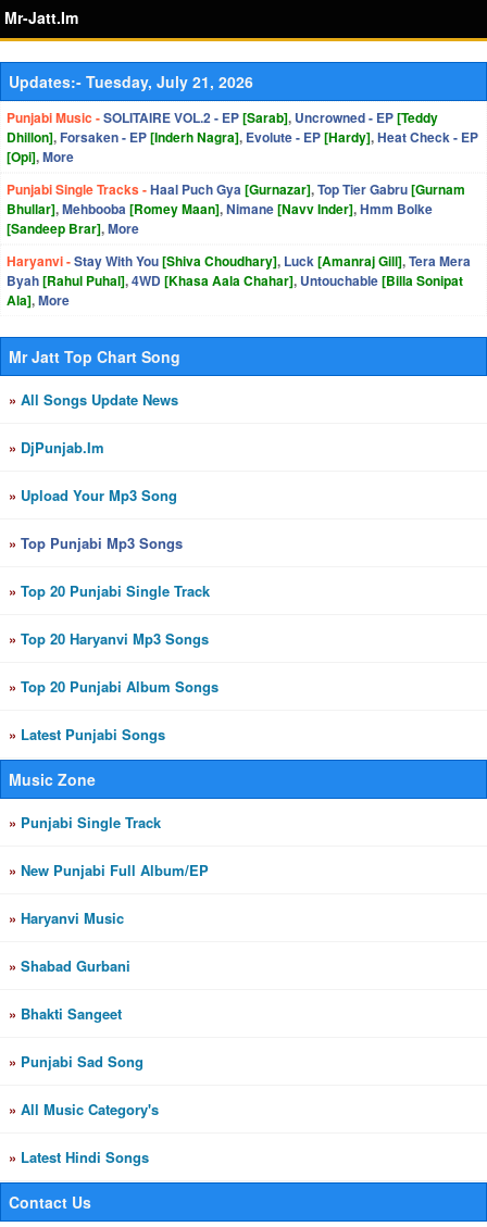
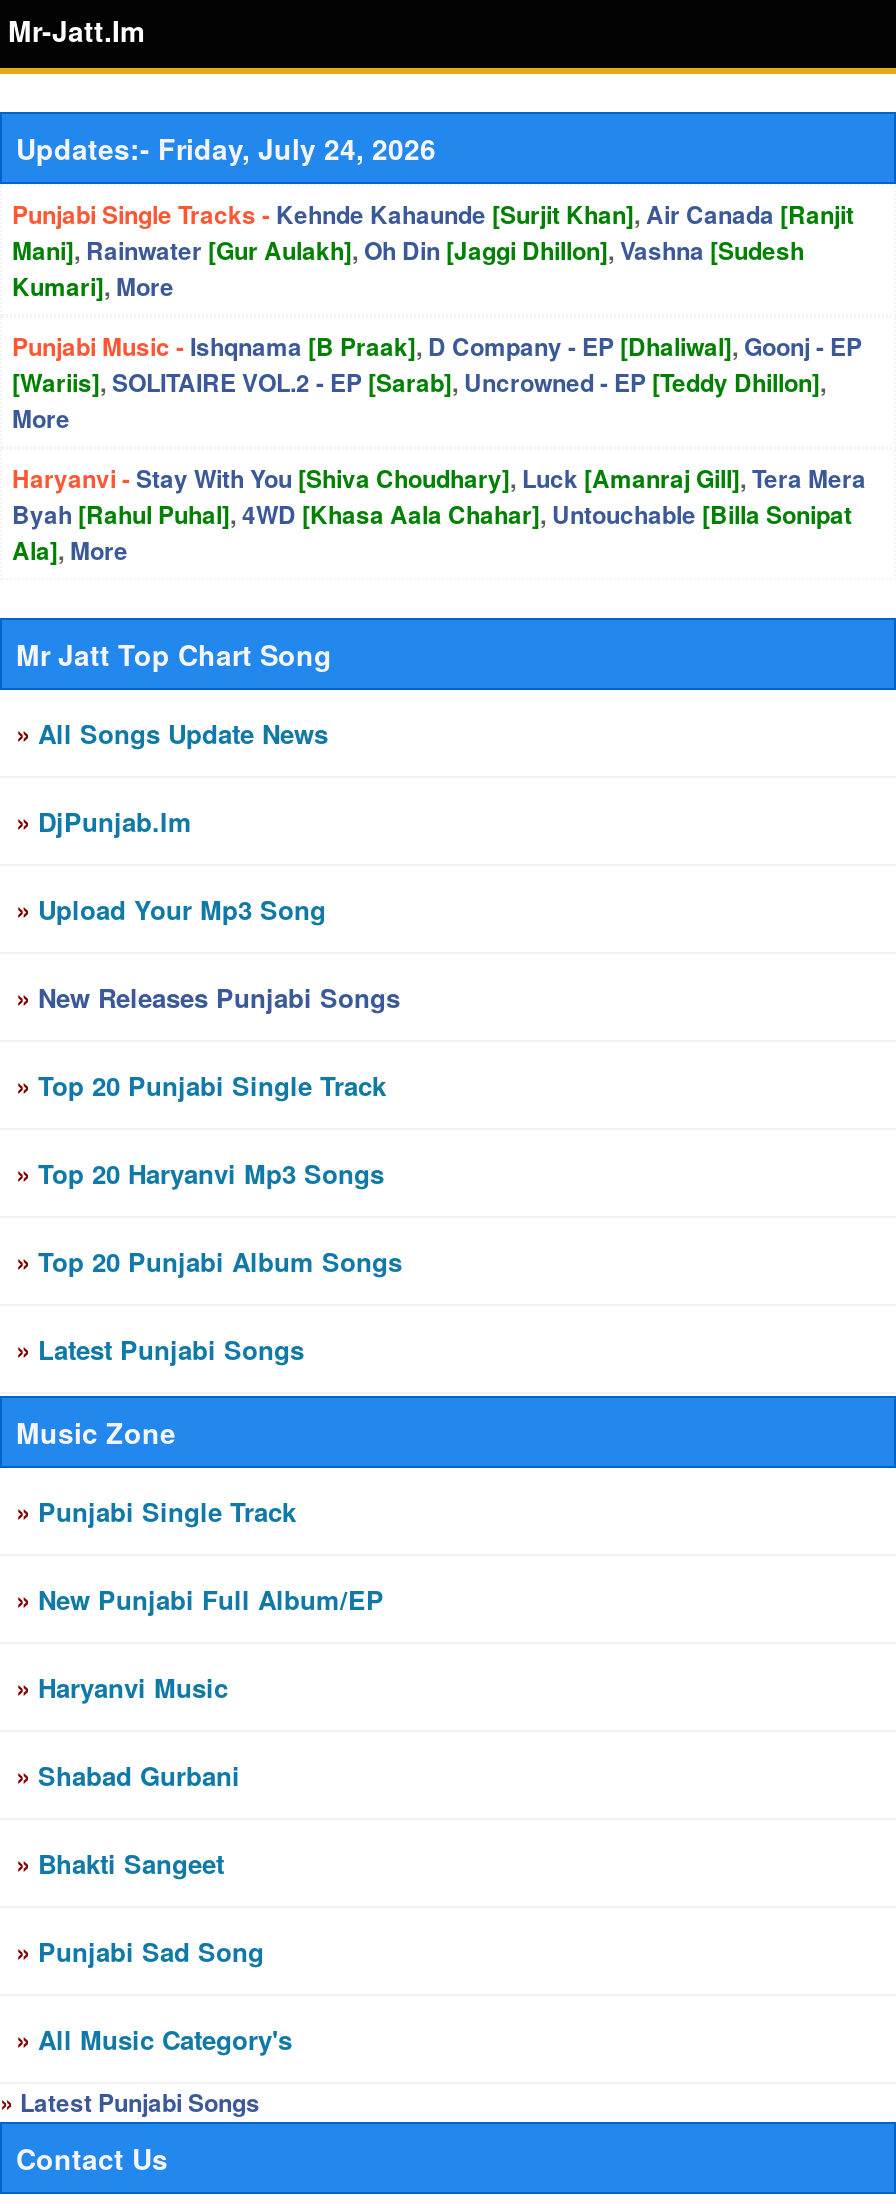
[9,71,253,92] Updates:- Tuesday, July 21, 2026 -> [16,128,436,168] Updates:- Friday, July 24, 2026
[7,108,478,166] Punjabi Music - SOLITAIRE VOL.2 - EP [Sarab], Uncrowned - EP [Teddy | Dhillon], Forsaken - EP [Inderh Nagra], Evolute - EP [Hardy], Heat Check - EP | [Opi], More -> [12,196,854,304] Punjabi Single Tracks - Kehnde Kahaunde [Surjit Khan], Air Canada [Ranjit | Mani], Rainwater [Gur Aulakh], Oh Din [Jaggi Dhillon], Vashna [Sudesh | Kumari], More
[7,179,465,238] Punjabi Single Tracks - Haal Puch Gya [Gurnazar],Top Tier Gabru [Gurnam | Bhullar], Mehbooba [Romey Maan], Nimane [Navv Inder], Hmm Bolke | [Sandeep Brar], More -> [12,328,862,436] Punjabi Music - Ishqnama [B Praak], D Company - EP [Dhaliwal], Goonj - EP | [Wariis], SOLITAIRE VOL.2 - EP [Sarab], Uncrowned - EP [Teddy Dhillon], | More
[9,533,183,553] » Top Punjabi Mp3 Songs -> [16,978,400,1016] » New Releases Punjabi Songs
[9,1147,149,1167] » Latest Hindi Songs -> [0,2084,260,2120] » Latest Punjabi Songs

